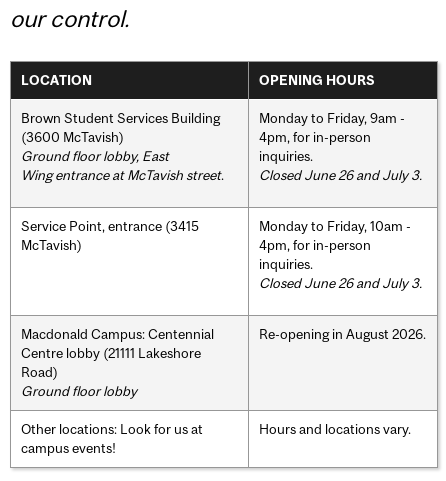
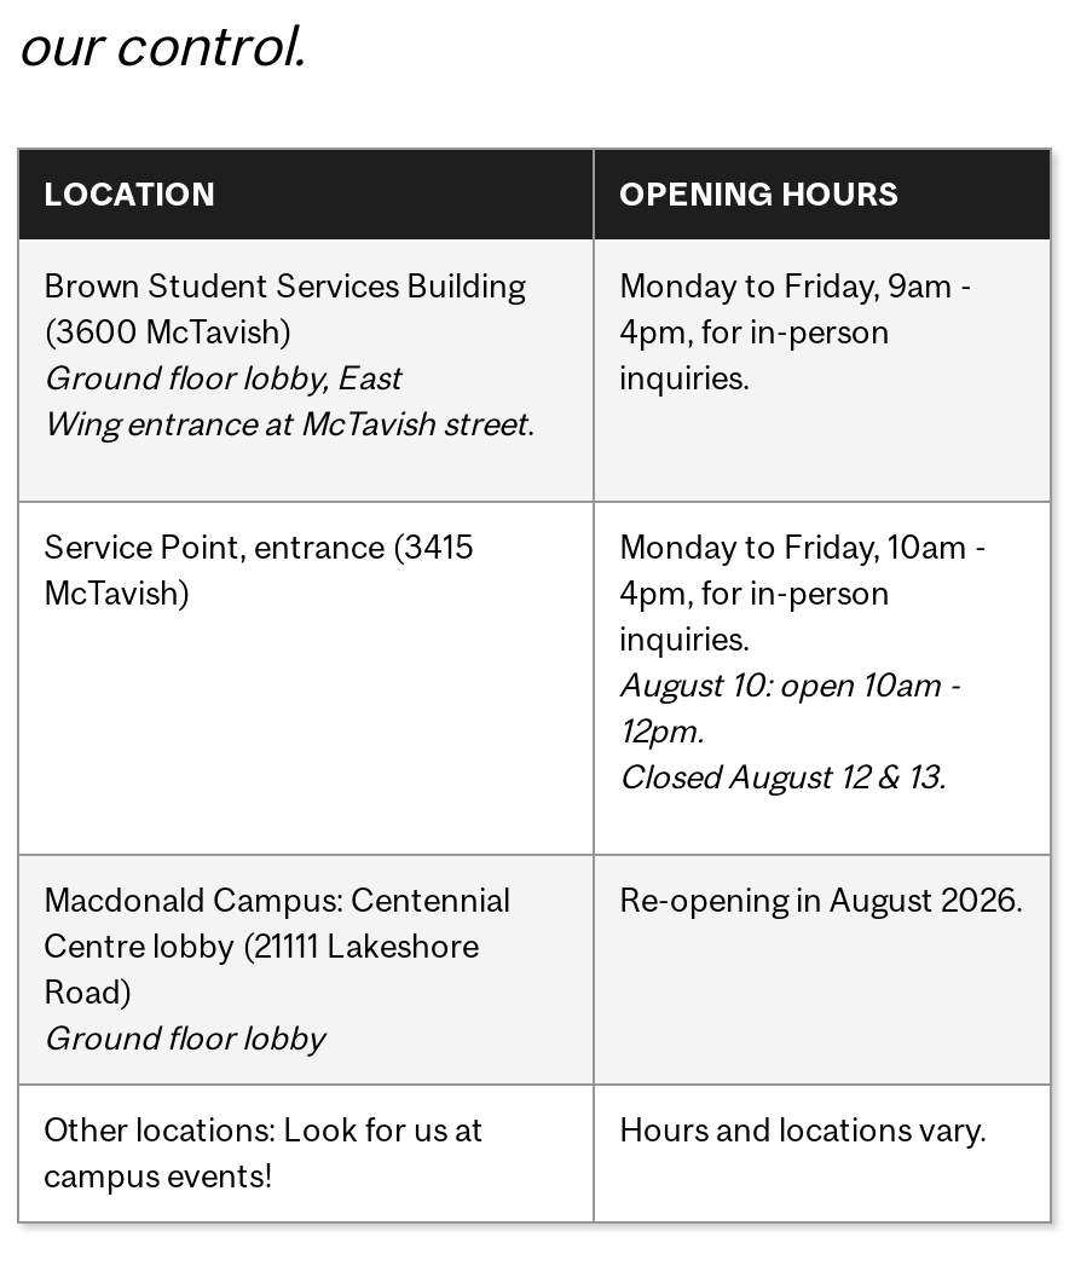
[259,167,422,183] Closed June 26 and July 3. -> none
[259,275,422,291] Closed June 26 and July 3. -> [619,664,960,795] August 10: open 10am - | 12pm. | Closed August 12 & 13.

